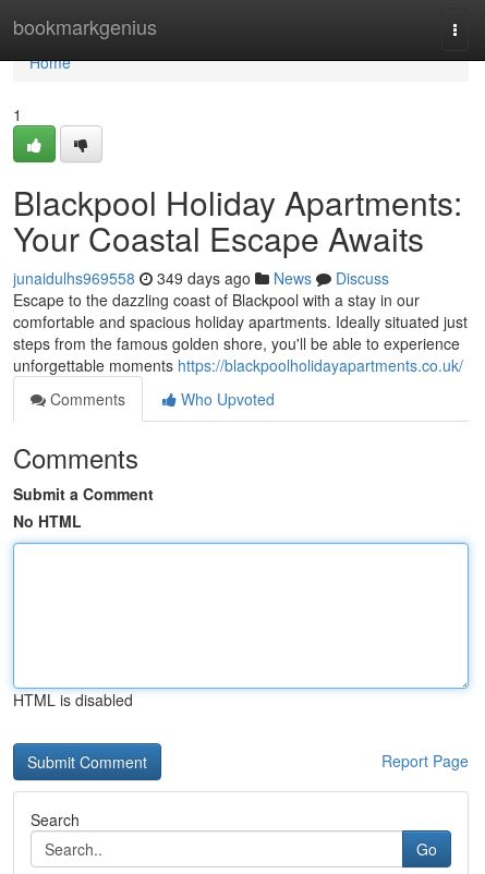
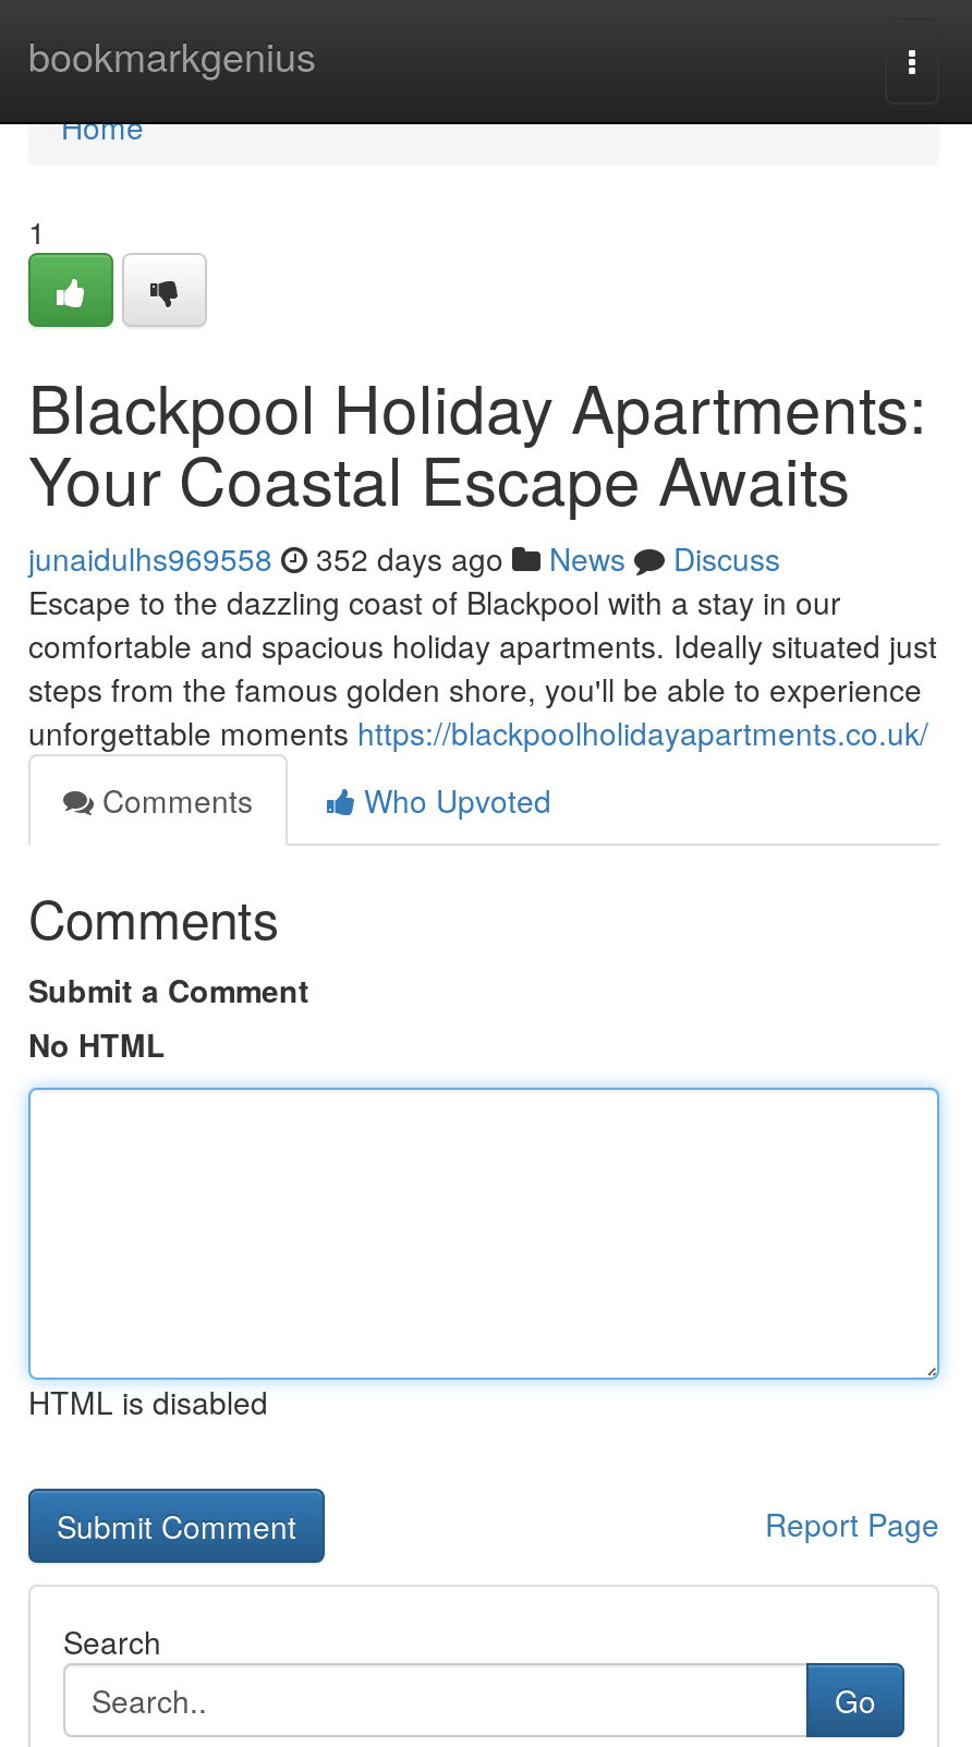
[13,267,389,289] junaidulhs969558 349 days ago News Discuss -> [28,536,780,580] junaidulhs969558 352 days ago News Discuss

